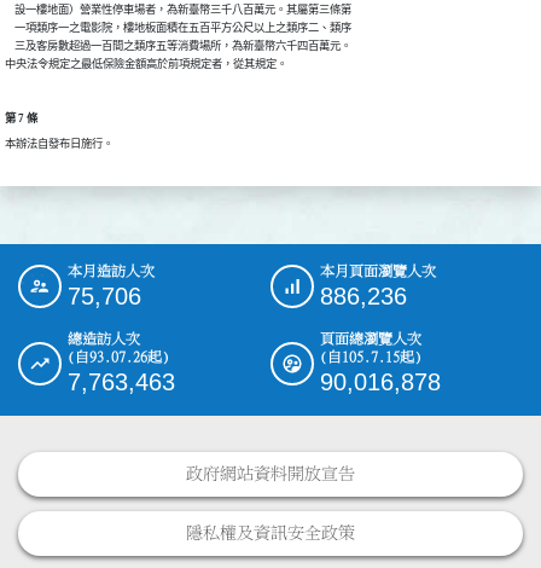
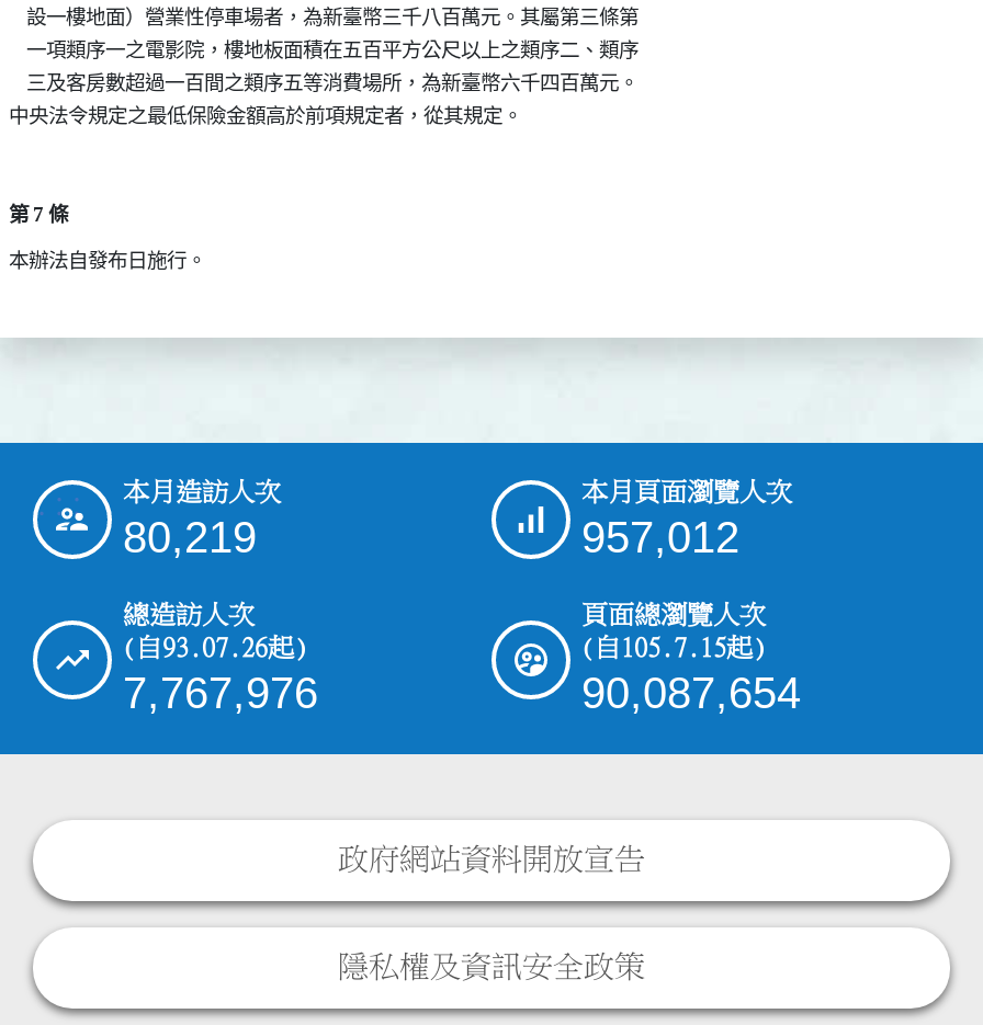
[68,282,141,309] 75,706 -> [123,512,257,561] 80,219
[320,282,407,309] 886,236 -> [581,512,739,561] 957,012
[68,368,175,395] 7,763,463 -> [123,668,318,716] 7,767,976
[320,368,441,395] 90,016,878 -> [581,668,801,716] 90,087,654

